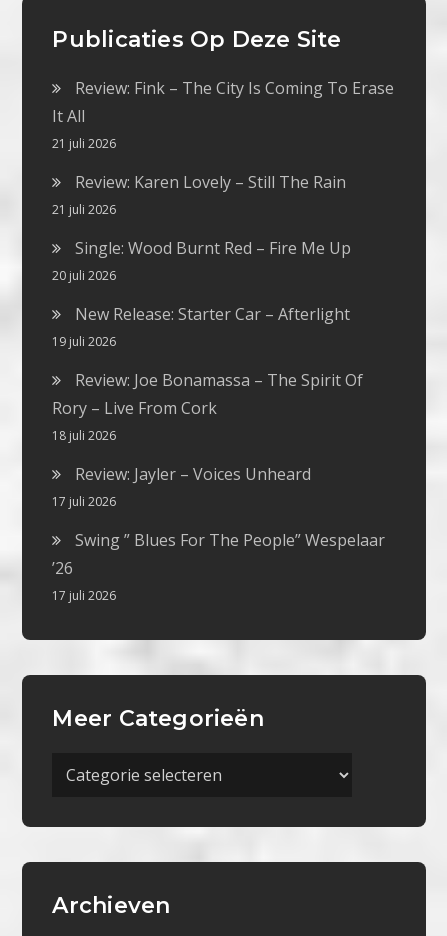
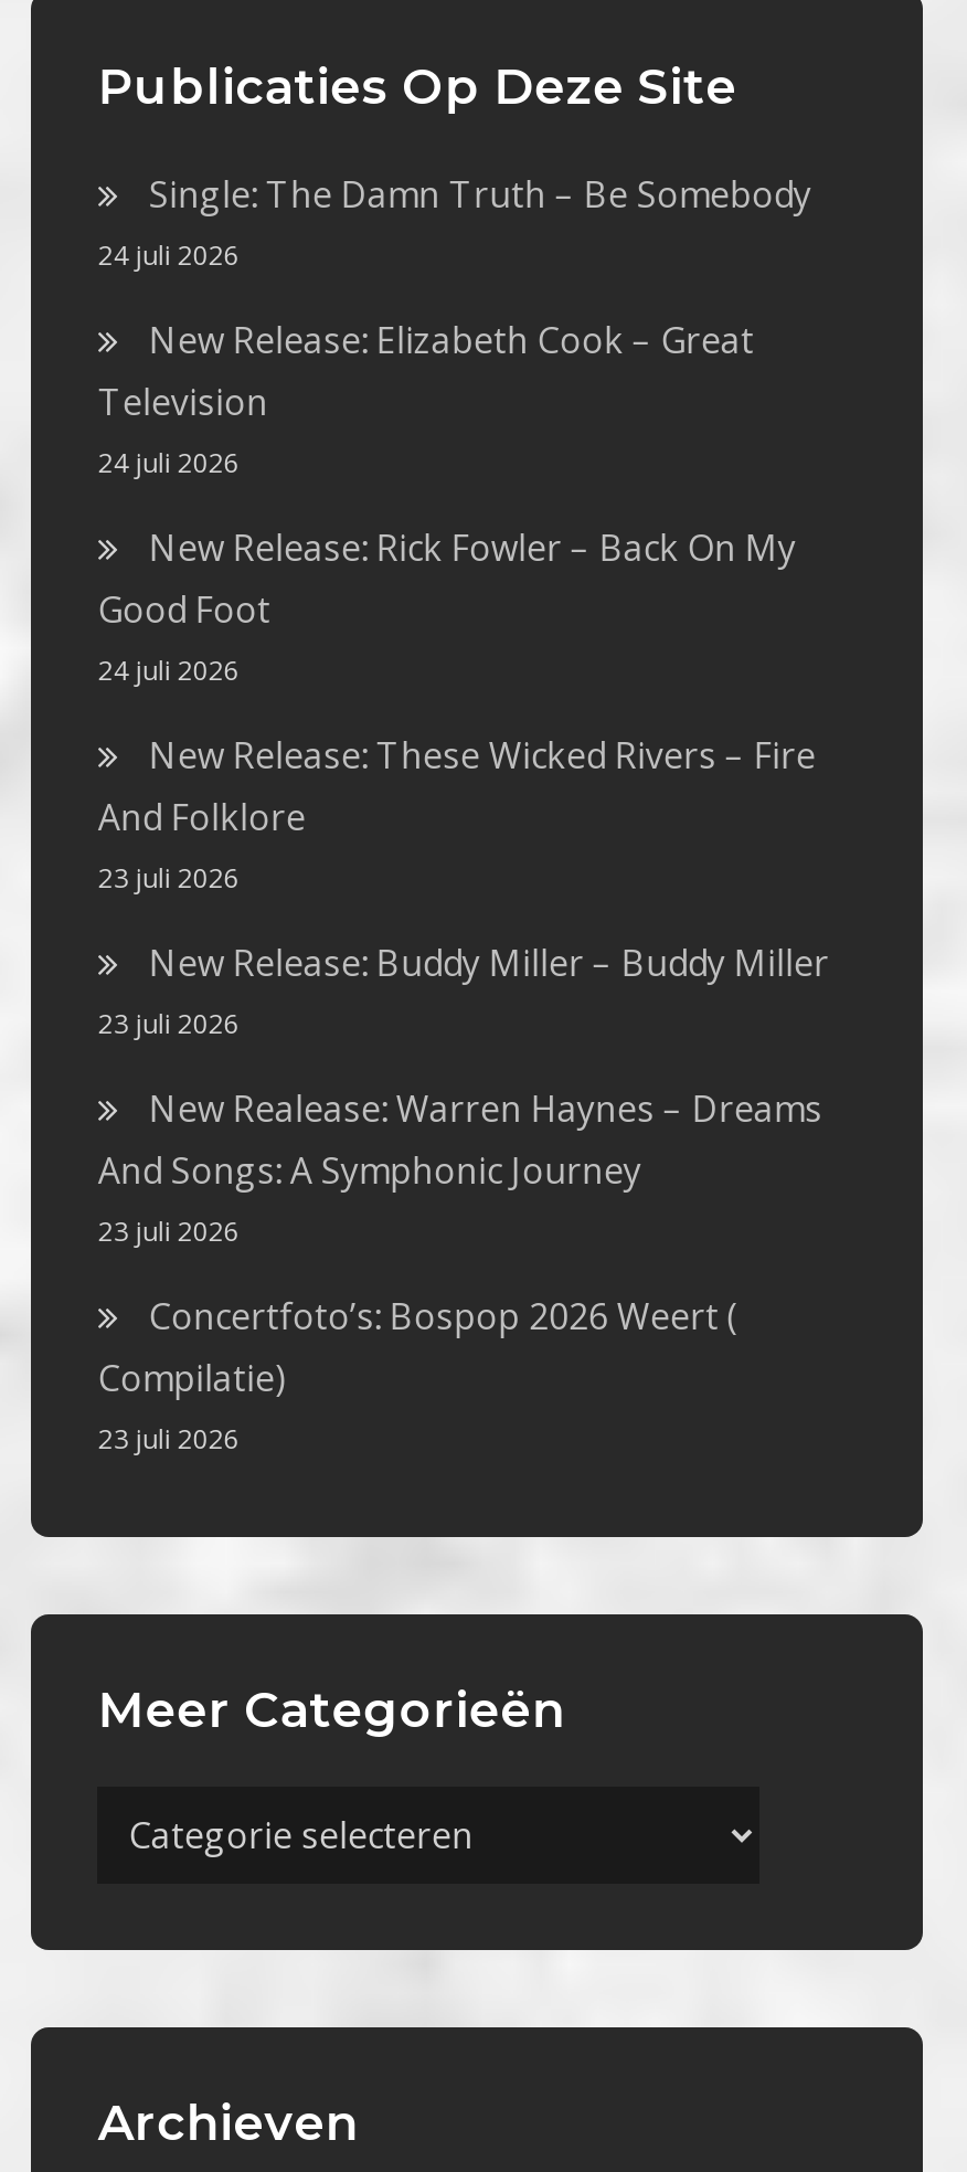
[52,77,394,152] Review: Fink – The City Is Coming To Erase | It All | 21 juli 2026 -> [98,171,811,275] Single: The Damn Truth – Be Somebody | 24 juli 2026
[52,171,346,218] Review: Karen Lovely – Still The Rain | 21 juli 2026 -> [98,317,754,482] New Release: Elizabeth Cook – Great | Television | 24 juli 2026
[52,237,351,284] Single: Wood Burnt Red – Fire Me Up | 20 juli 2026 -> [98,524,796,690] New Release: Rick Fowler – Back On My | Good Foot | 24 juli 2026
[52,303,350,350] New Release: Starter Car – Afterlight | 19 juli 2026 -> [98,732,816,898] New Release: These Wicked Rivers – Fire | And Folklore | 23 juli 2026
[52,369,363,444] Review: Joe Bonamassa – The Spirit Of | Rory – Live From Cork | 18 juli 2026 -> [98,939,829,1043] New Release: Buddy Miller – Buddy Miller | 23 juli 2026
[52,463,311,510] Review: Jayler – Voices Unheard | 17 juli 2026 -> [98,1085,822,1251] New Realease: Warren Haynes – Dreams | And Songs: A Symphonic Journey | 23 juli 2026
[52,529,385,604] Swing ” Blues For The People” Wespelaar | ’26 | 17 juli 2026 -> [98,1293,738,1458] Concertfoto’s: Bospop 2026 Weert ( | Compilatie) | 23 juli 2026

